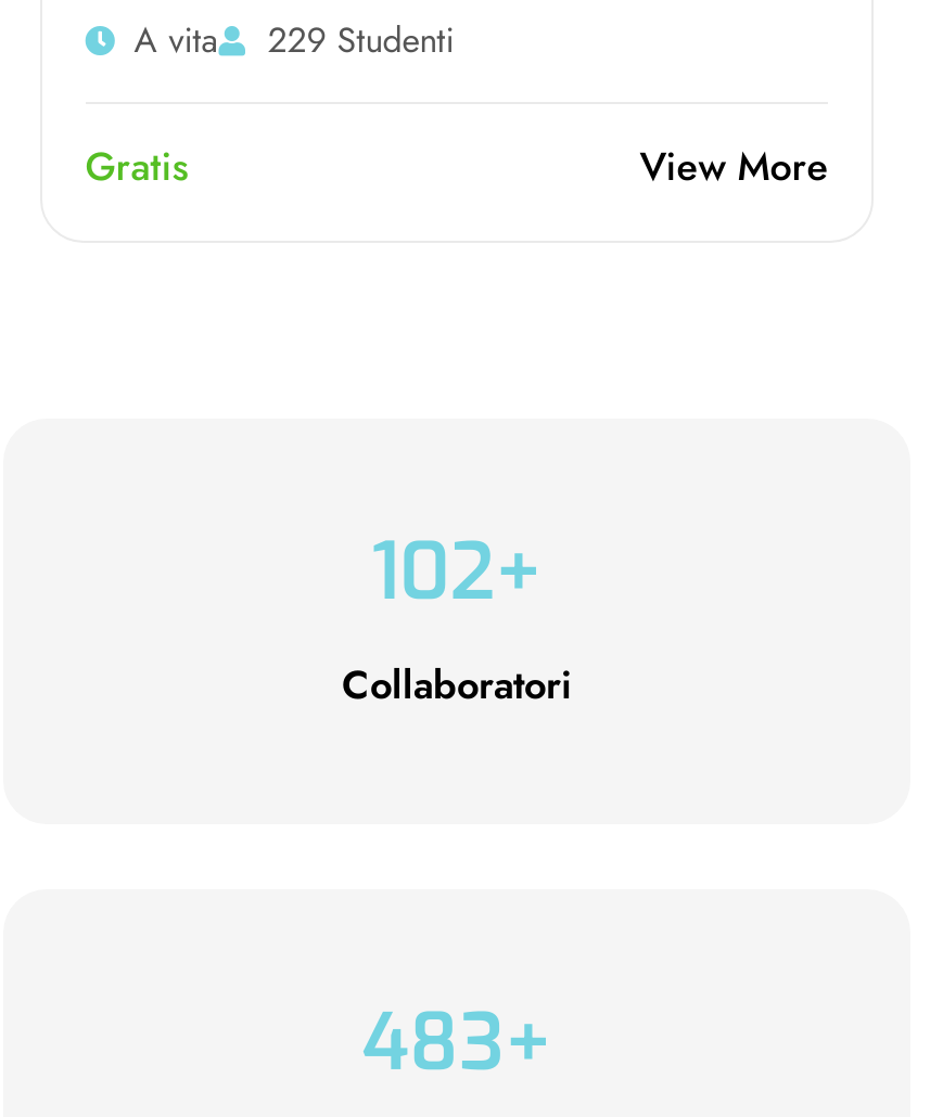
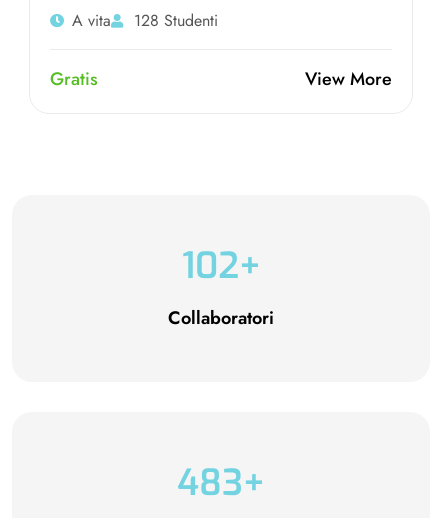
[134,15,454,65] A vita 229 Studenti -> [72,9,218,32] A vita 128 Studenti

